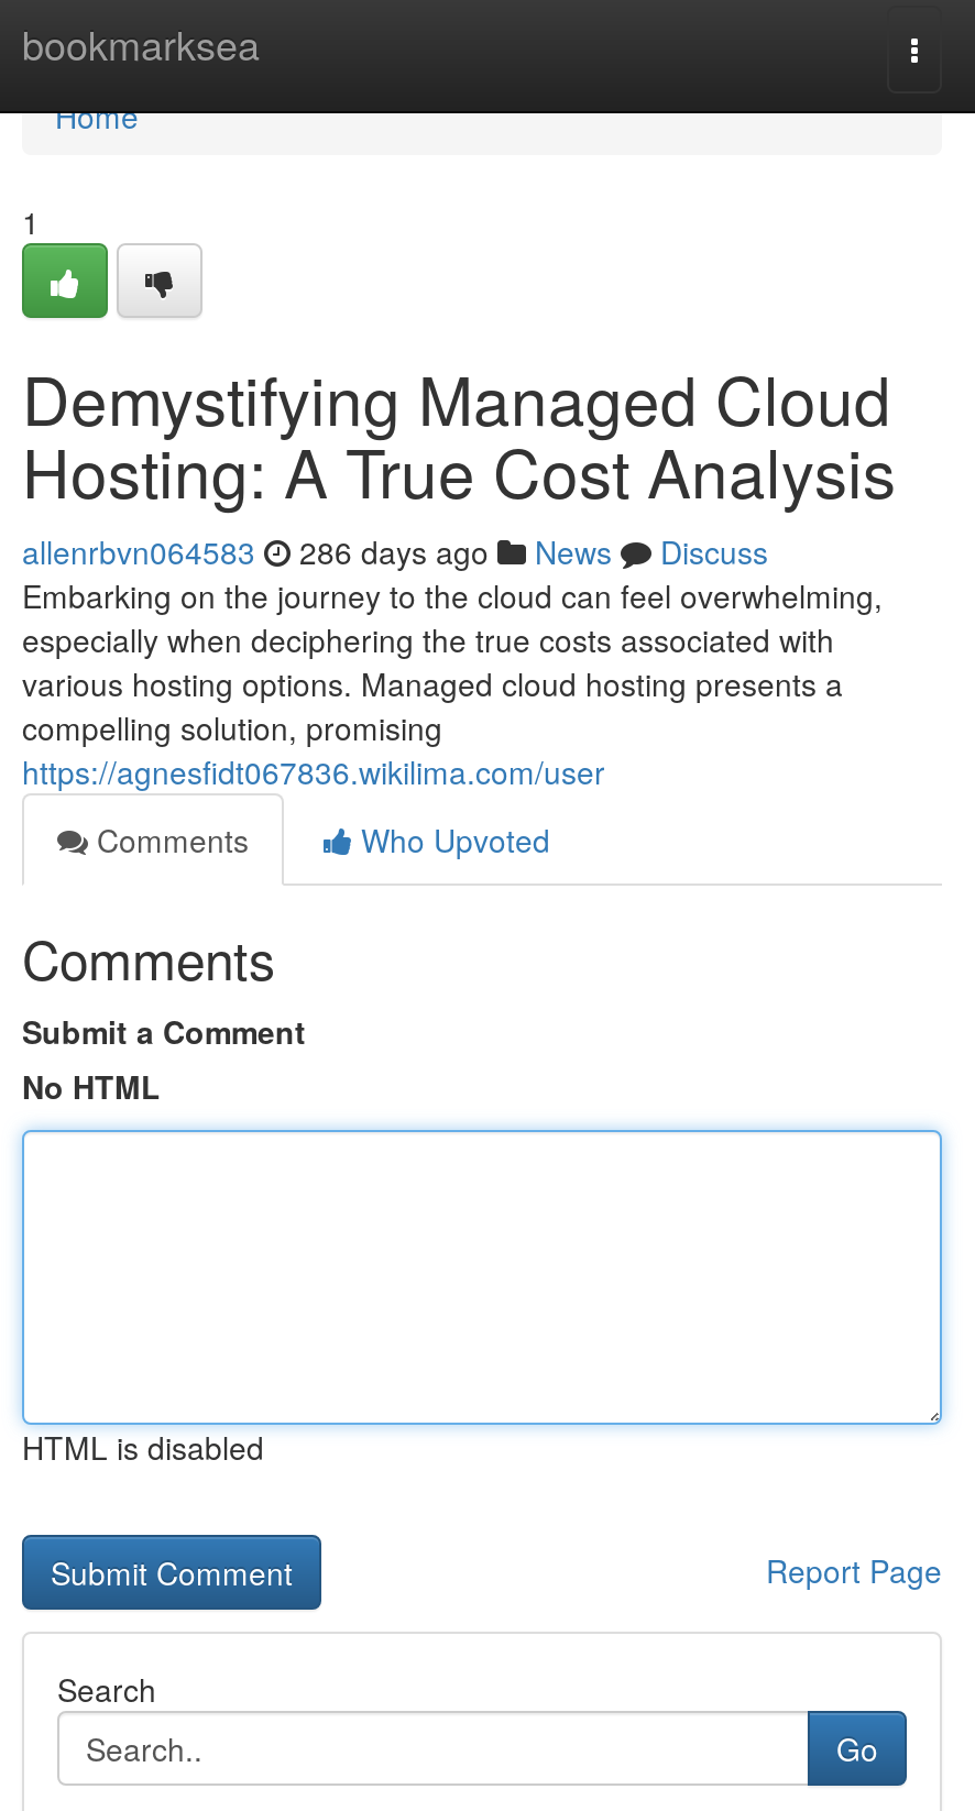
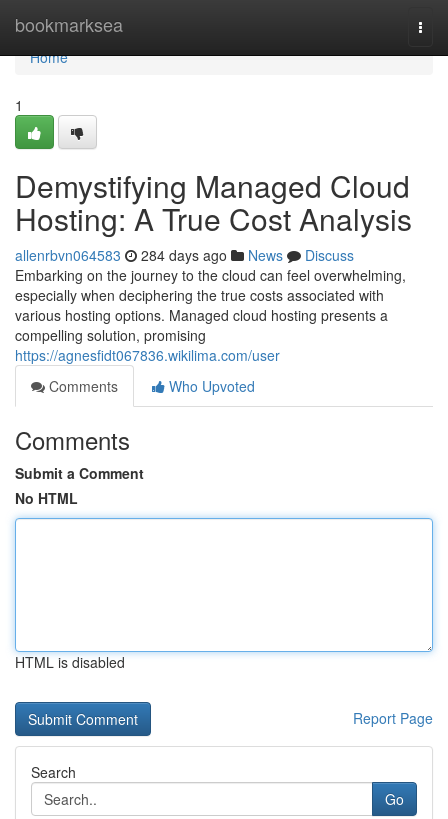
[22,529,768,573] allenrbvn064583 286 days ago News Discuss -> [15,245,354,265] allenrbvn064583 284 days ago News Discuss

